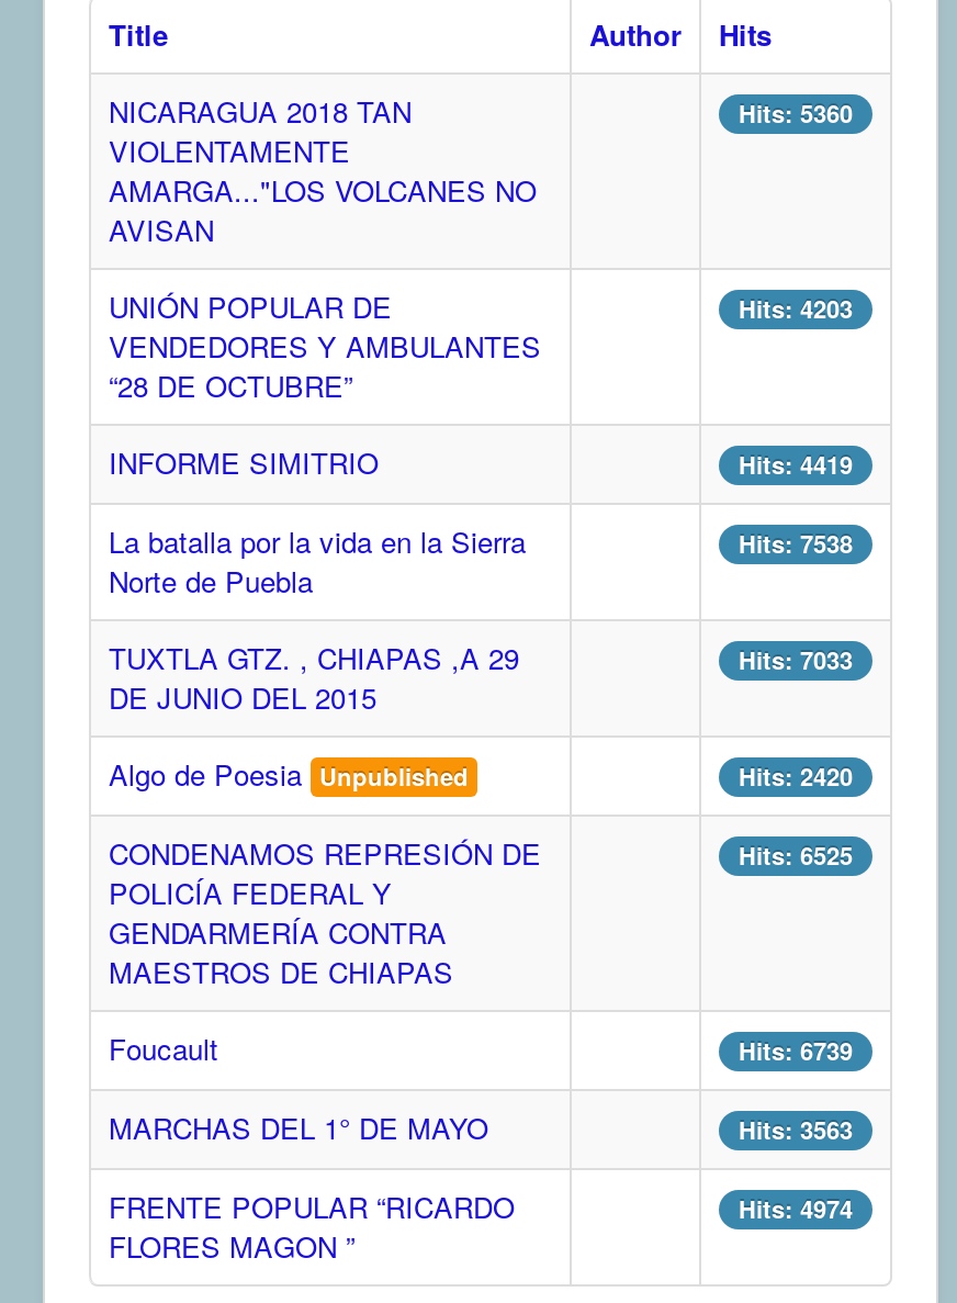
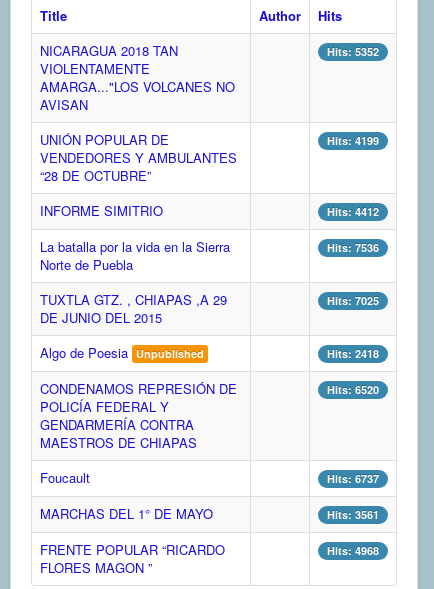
[739,97,853,130] Hits: 5360 -> [327,44,379,59] Hits: 5352
[739,292,853,325] Hits: 4203 -> [327,133,379,148] Hits: 4199
[739,448,853,481] Hits: 4419 -> [327,204,379,219] Hits: 4412
[739,527,853,560] Hits: 7538 -> [327,240,379,255] Hits: 7536
[739,644,853,677] Hits: 7033 -> [327,293,379,308] Hits: 7025
[739,760,853,793] Hits: 2420 -> [327,346,379,361] Hits: 2418
[739,839,853,872] Hits: 6525 -> [327,382,379,397] Hits: 6520
[739,1034,853,1067] Hits: 6739 -> [327,471,379,486] Hits: 6737
[739,1114,853,1146] Hits: 3563 -> [327,507,379,522] Hits: 3561
[739,1193,853,1226] Hits: 4974 -> [327,543,379,558] Hits: 4968

